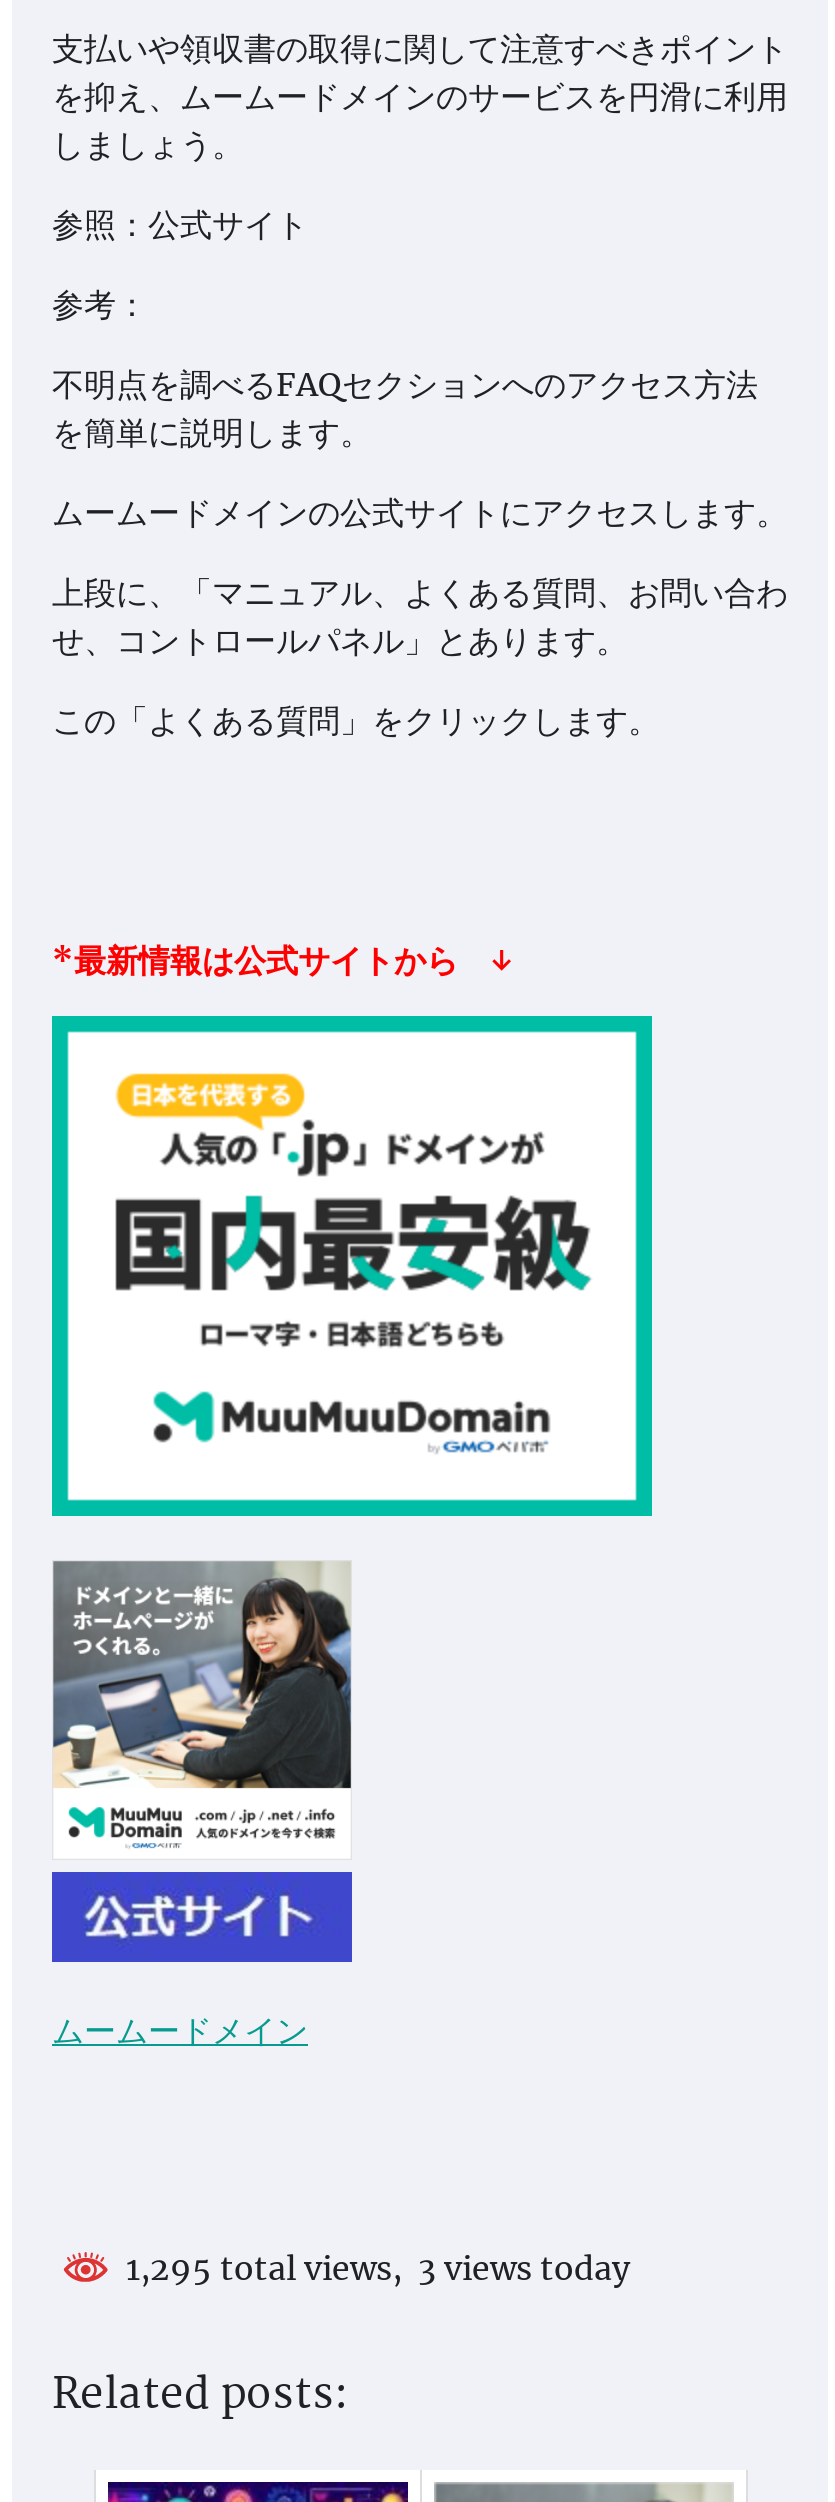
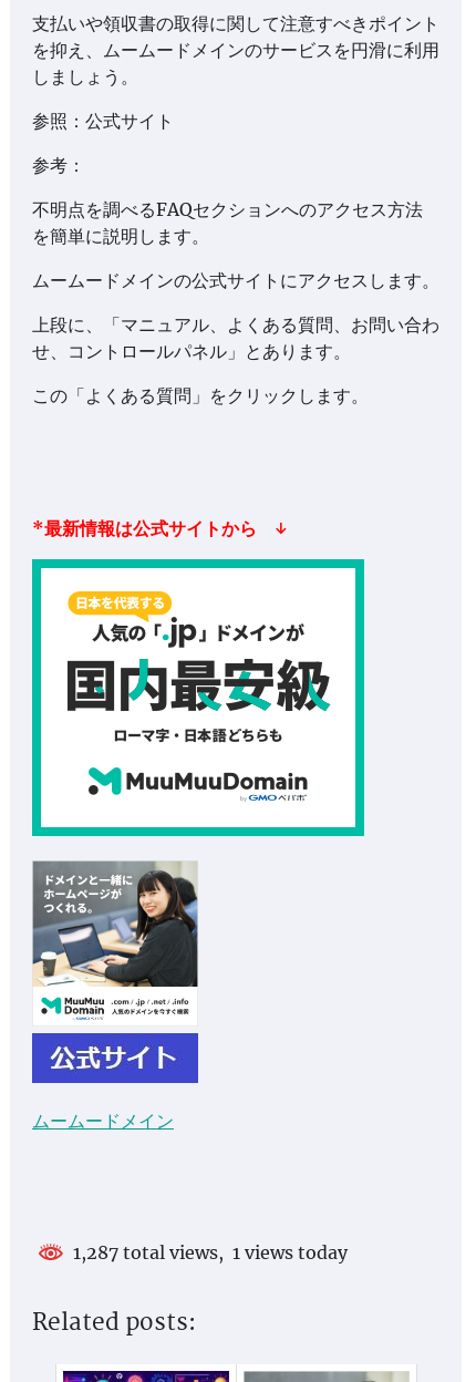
[110,2247,630,2287] 1,295 total views, 3 views today -> [64,1241,348,1263] 1,287 total views, 1 views today

